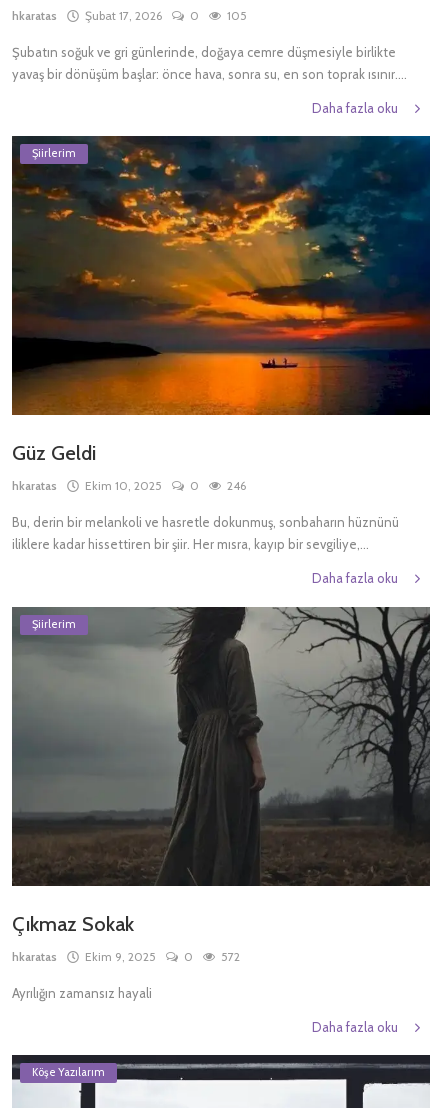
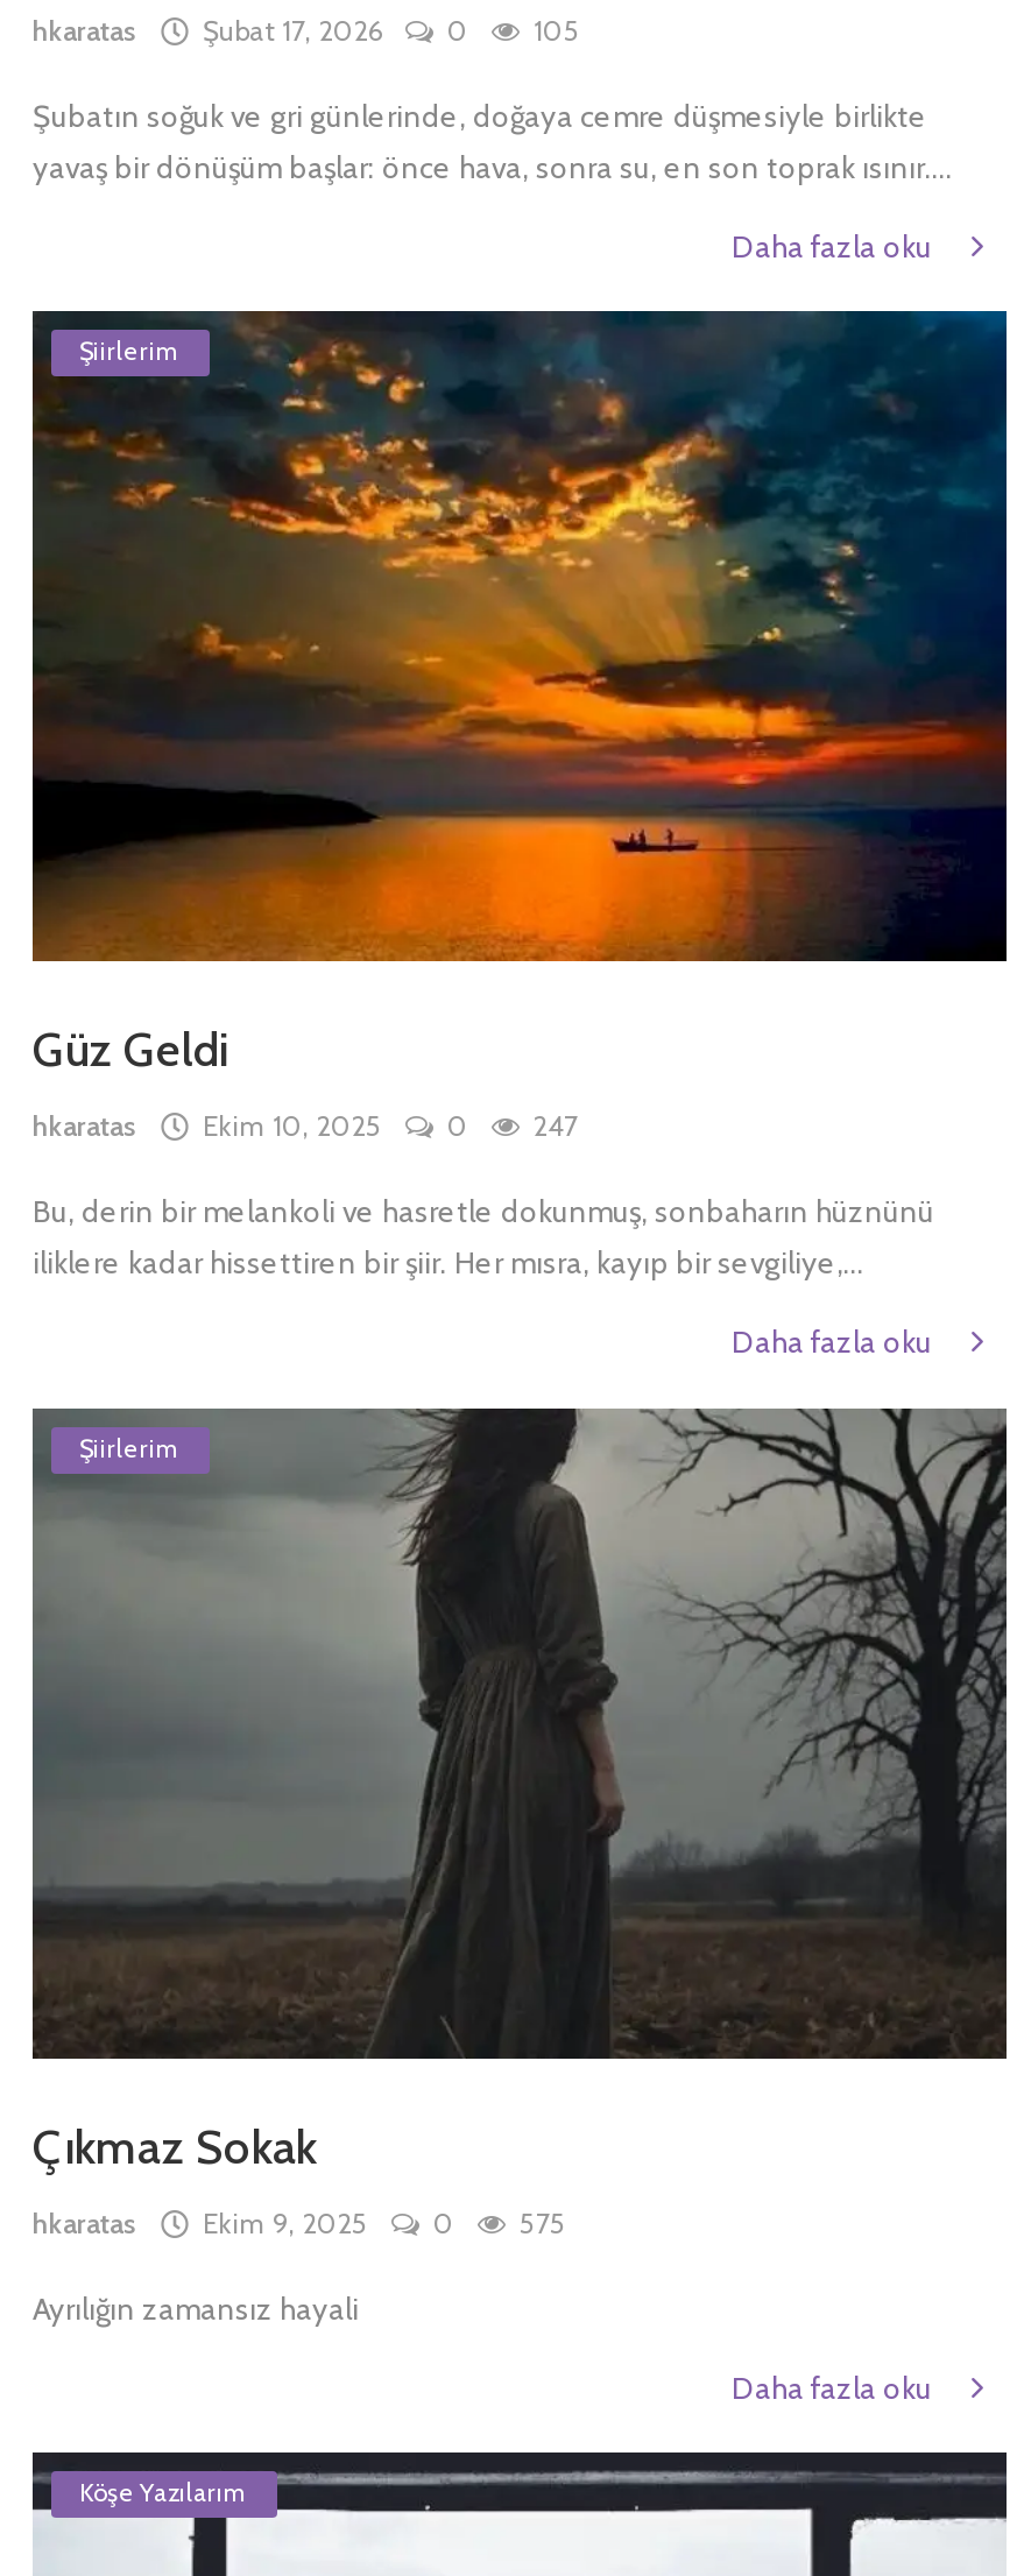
[12,478,246,493] hkaratas Ekim 10, 2025 0 246 -> [33,1108,578,1143] hkaratas Ekim 10, 2025 0 247
[12,949,240,964] hkaratas Ekim 9, 2025 0 572 -> [33,2205,566,2240] hkaratas Ekim 9, 2025 0 575

